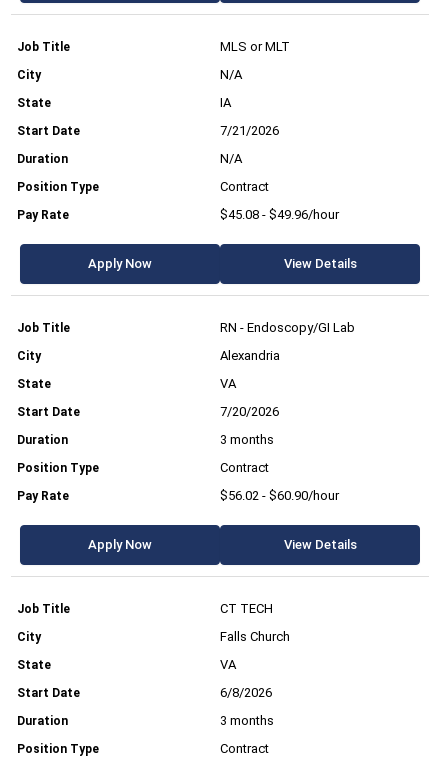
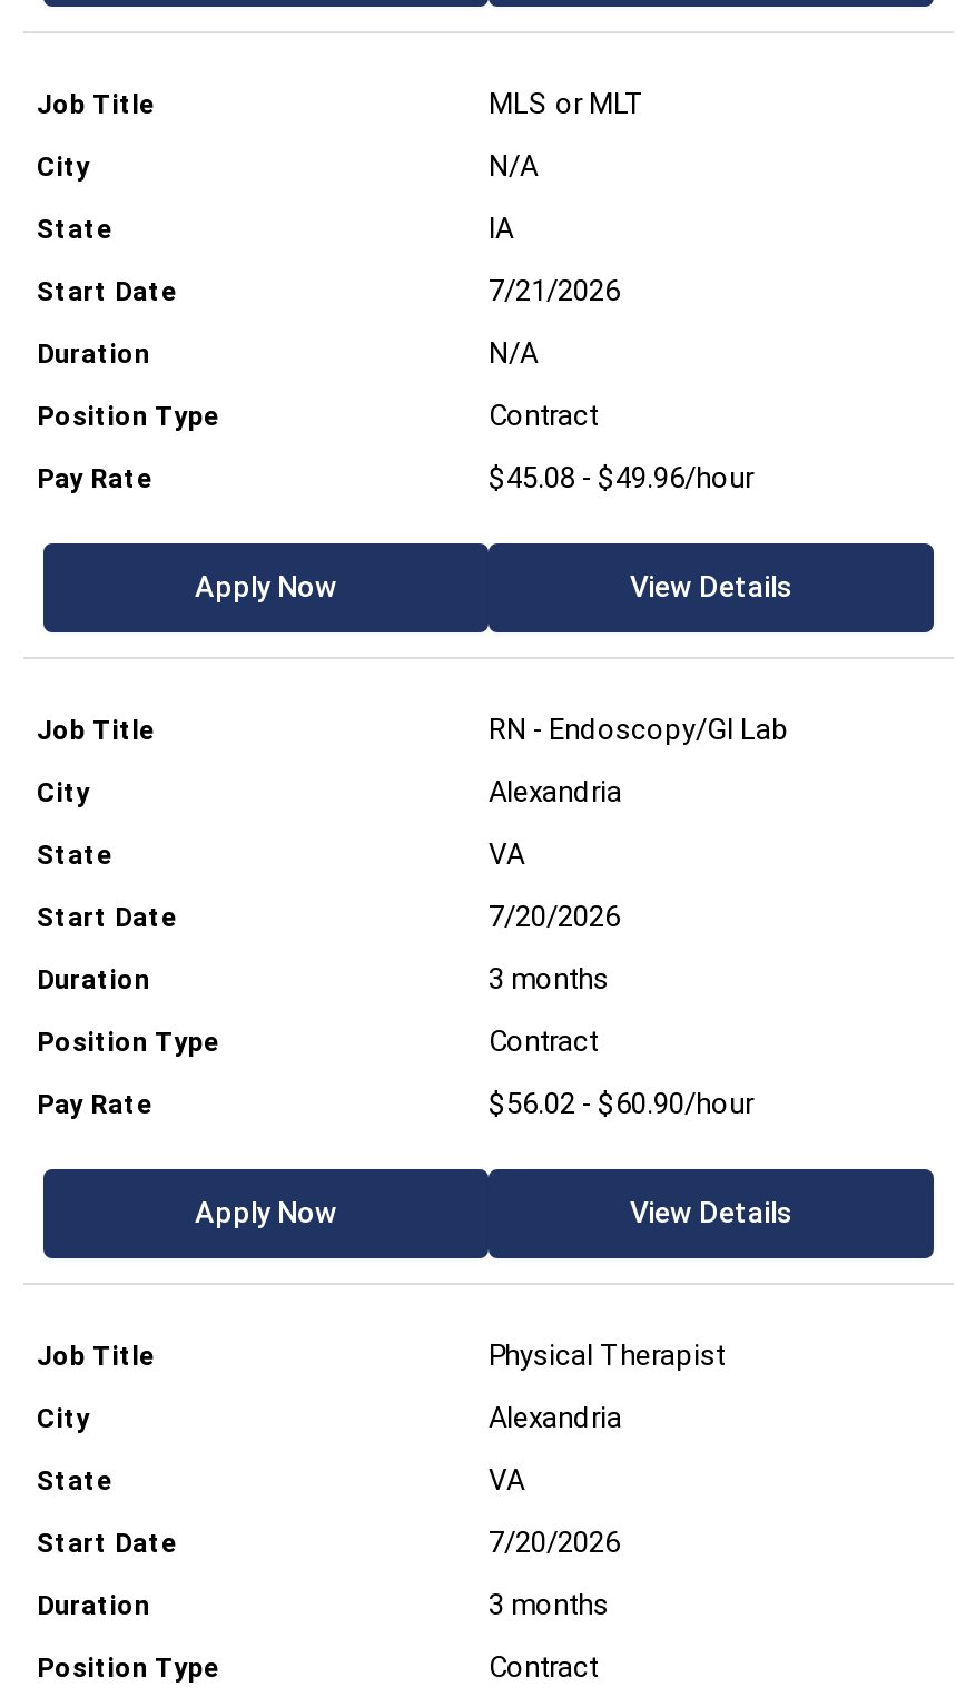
[220,601,273,616] CT TECH -> [489,1338,725,1371] Physical Therapist
[220,629,290,644] Falls Church -> [489,1400,622,1433] Alexandria
[220,685,272,700] 6/8/2026 -> [489,1525,620,1558] 7/20/2026

